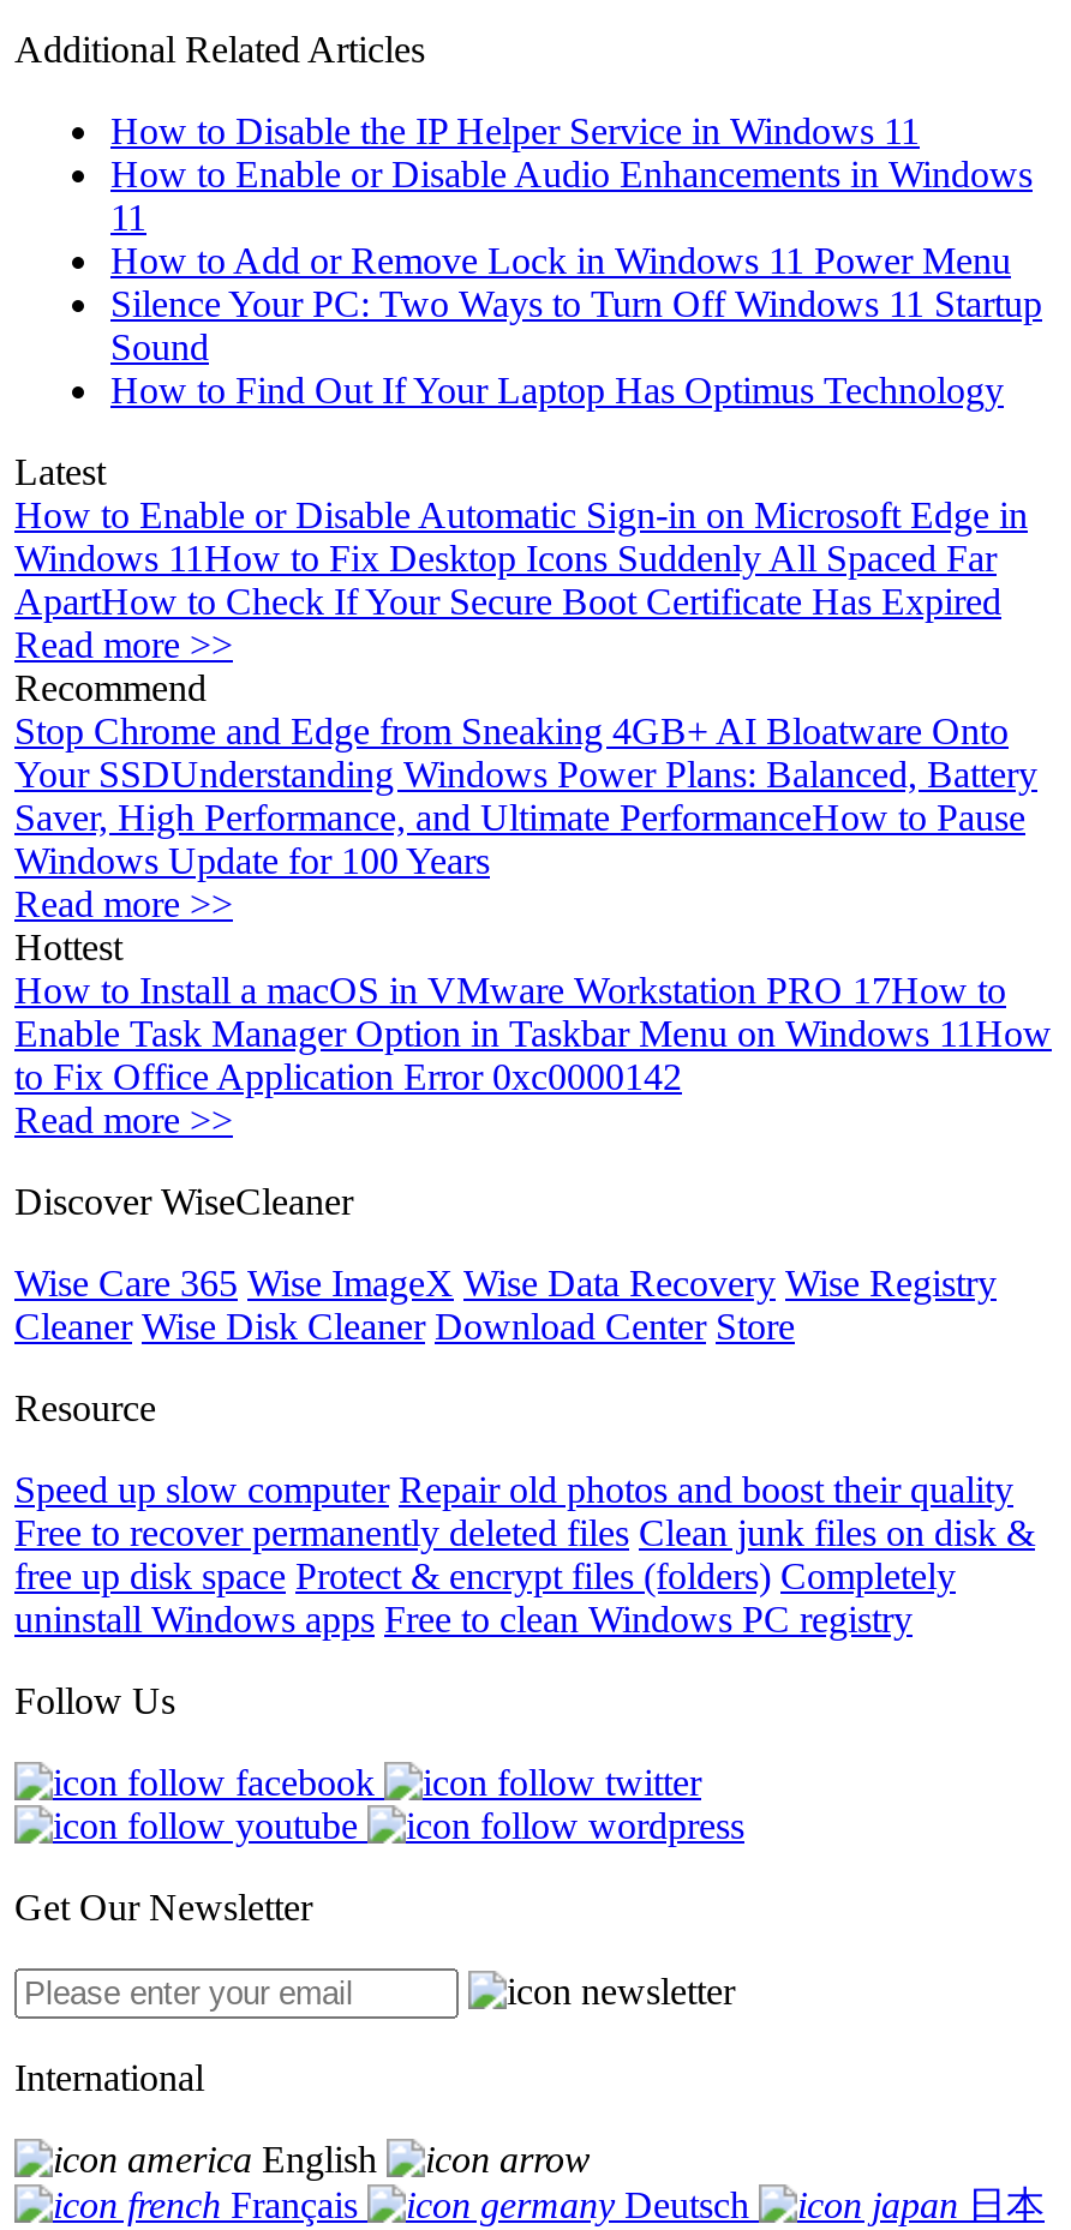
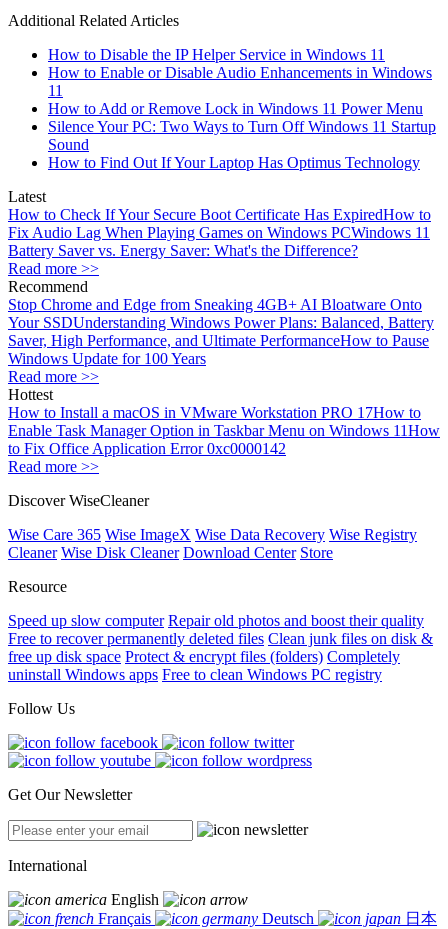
[14,494,1028,621] How to Enable or Disable Automatic Sign-in on Microsoft Edge in | Windows 11 How to Fix Desktop Icons Suddenly All Spaced Far | ApartHow to Check If Your Secure Boot Certificate Has Expired -> [8,206,431,259] How to Check If Your Secure Boot Certificate Has ExpiredHow to | Fix Audio Lag When Playing Games on Windows PCWindows 11 | Battery Saver vs. Energy Saver: What's the Difference?

